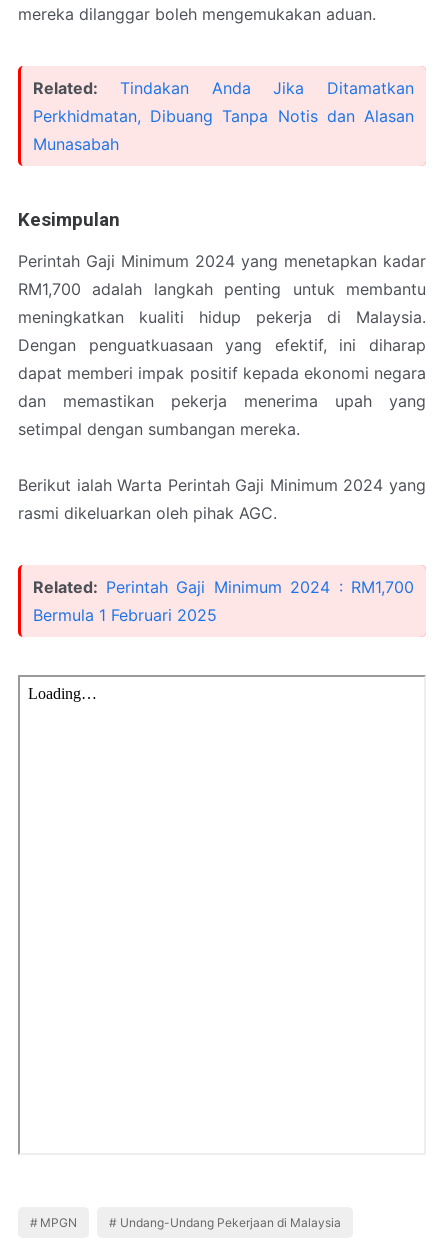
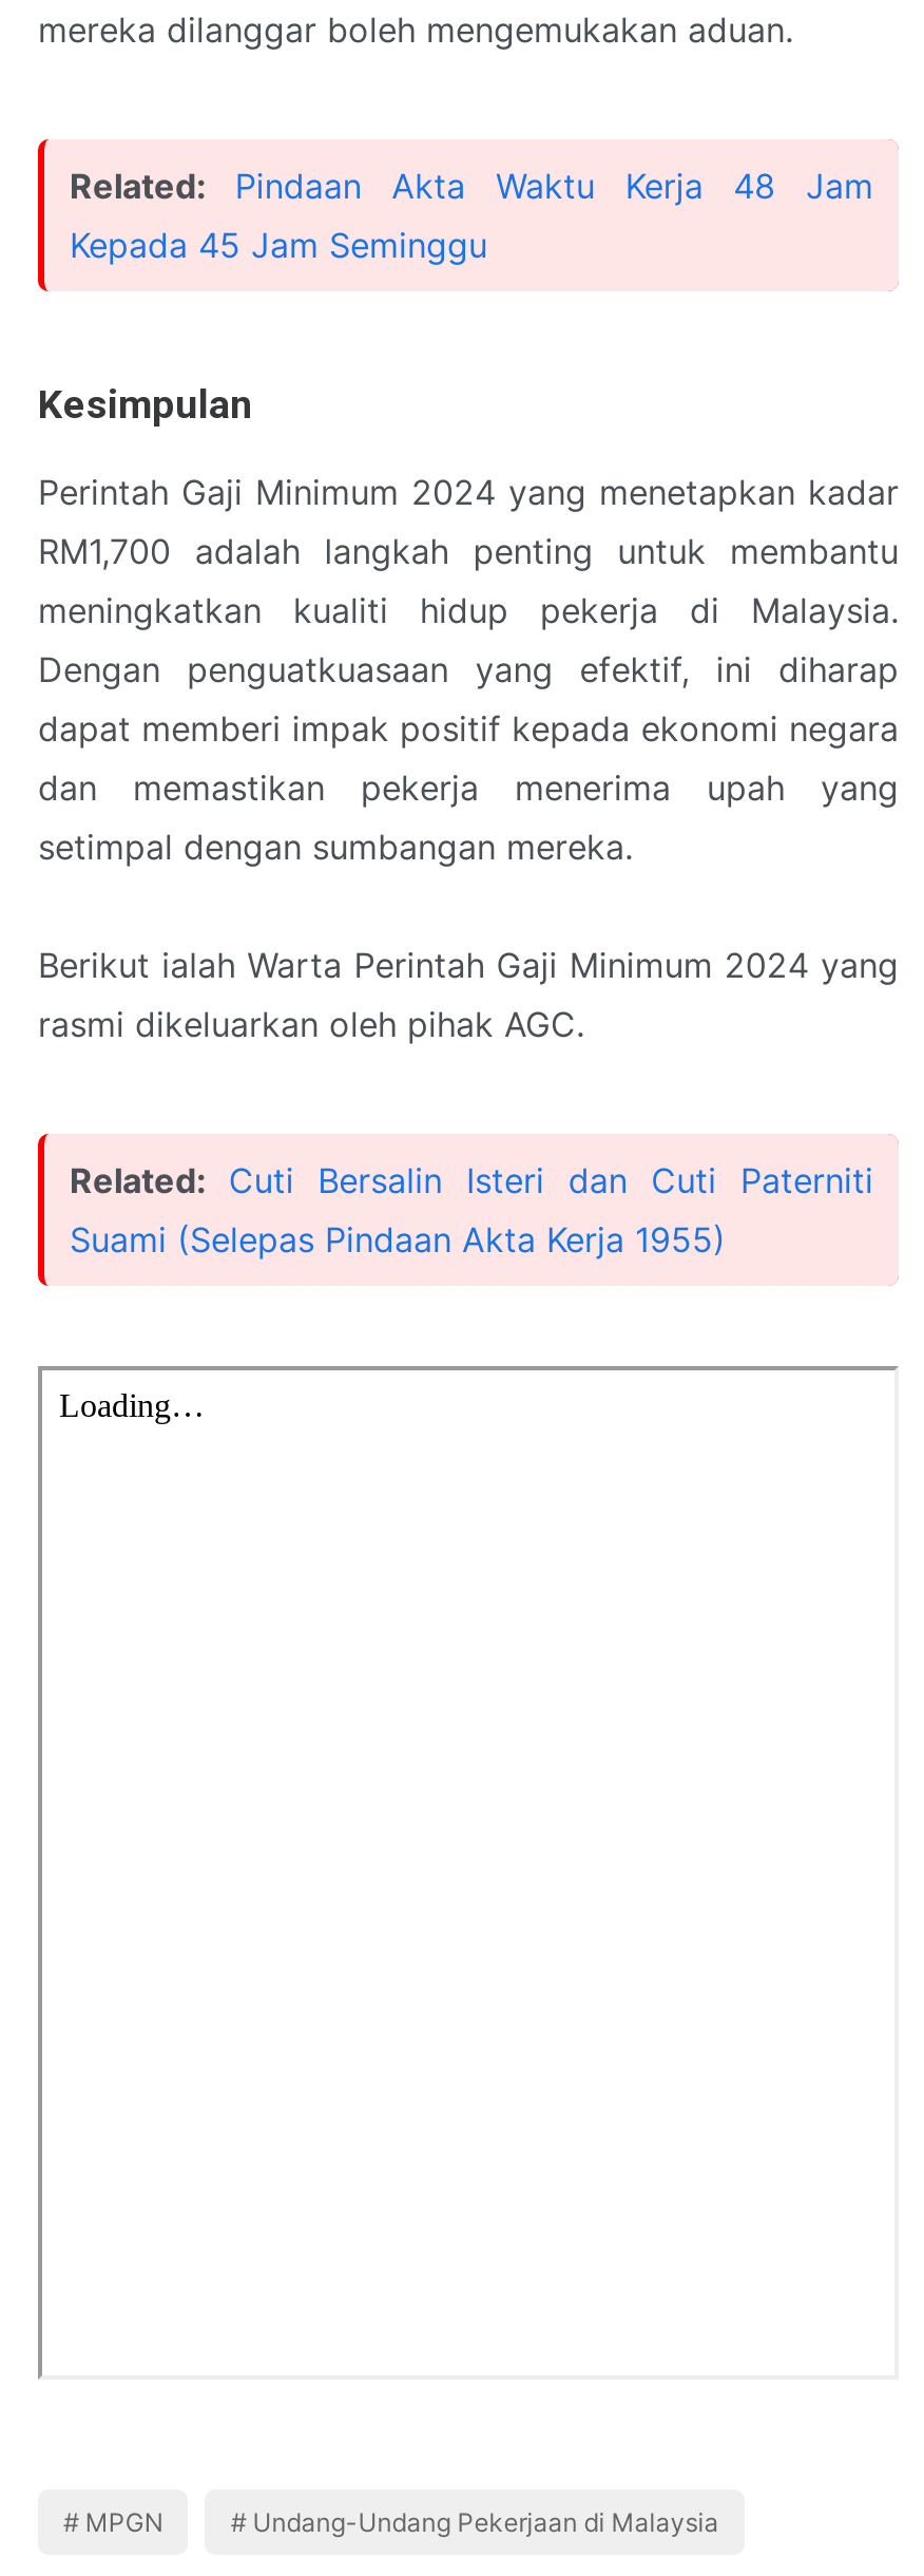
[33,78,414,154] Related: Tindakan Anda Jika Ditamatkan | Perkhidmatan, Dibuang Tanpa Notis dan Alasan | Munasabah -> [70,166,873,267] Related: Pindaan Akta Waktu Kerja 48 Jam | Kepada 45 Jam Seminggu
[33,577,414,625] Related: Perintah Gaji Minimum 2024 : RM1,700 | Bermula 1 Februari 2025 -> [70,1159,873,1260] Related: Cuti Bersalin Isteri dan Cuti Paterniti | Suami (Selepas Pindaan Akta Kerja 1955)

